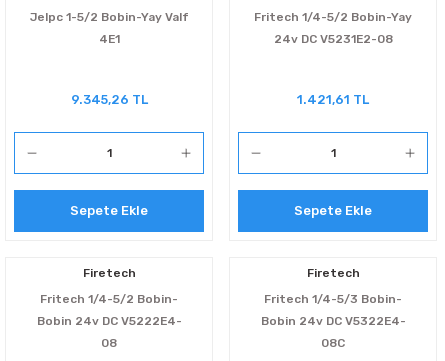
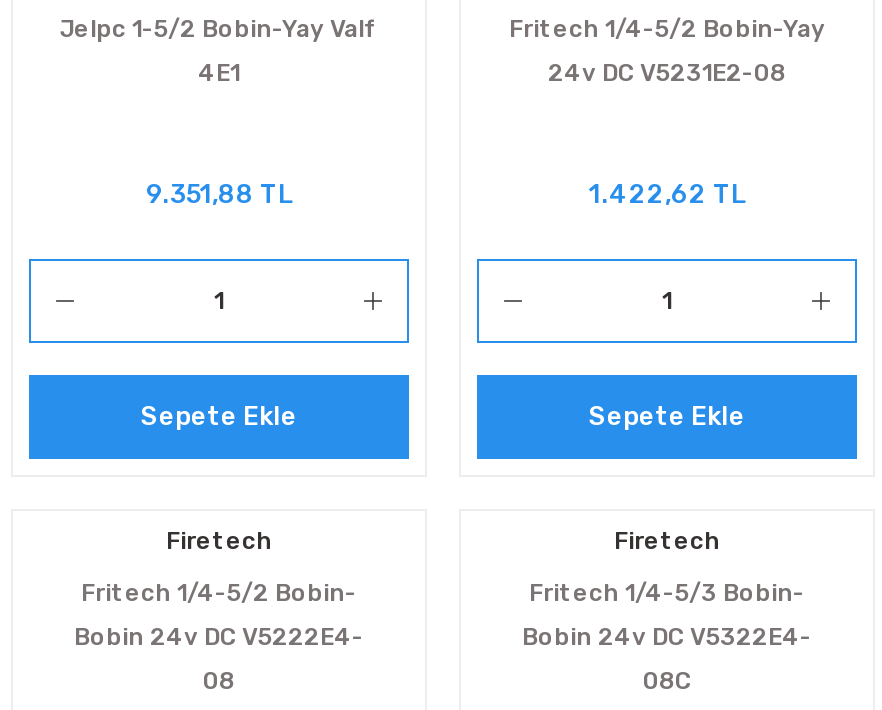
[70,92,147,107] 9.345,26 TL -> [146,179,292,209] 9.351,88 TL
[297,92,369,107] 1.421,61 TL -> [589,179,745,209] 1.422,62 TL

